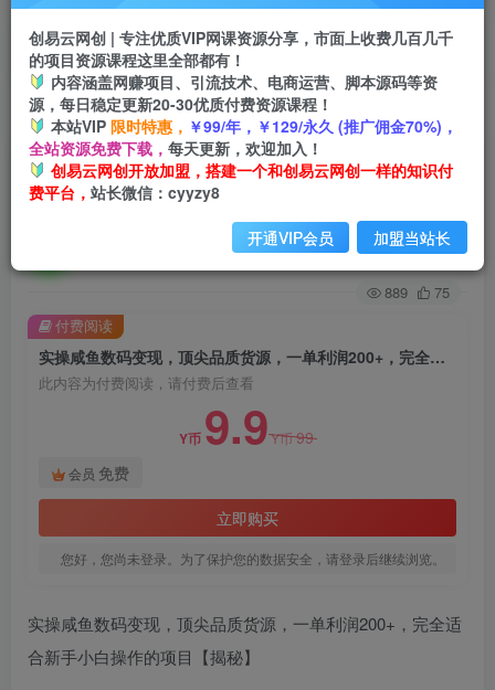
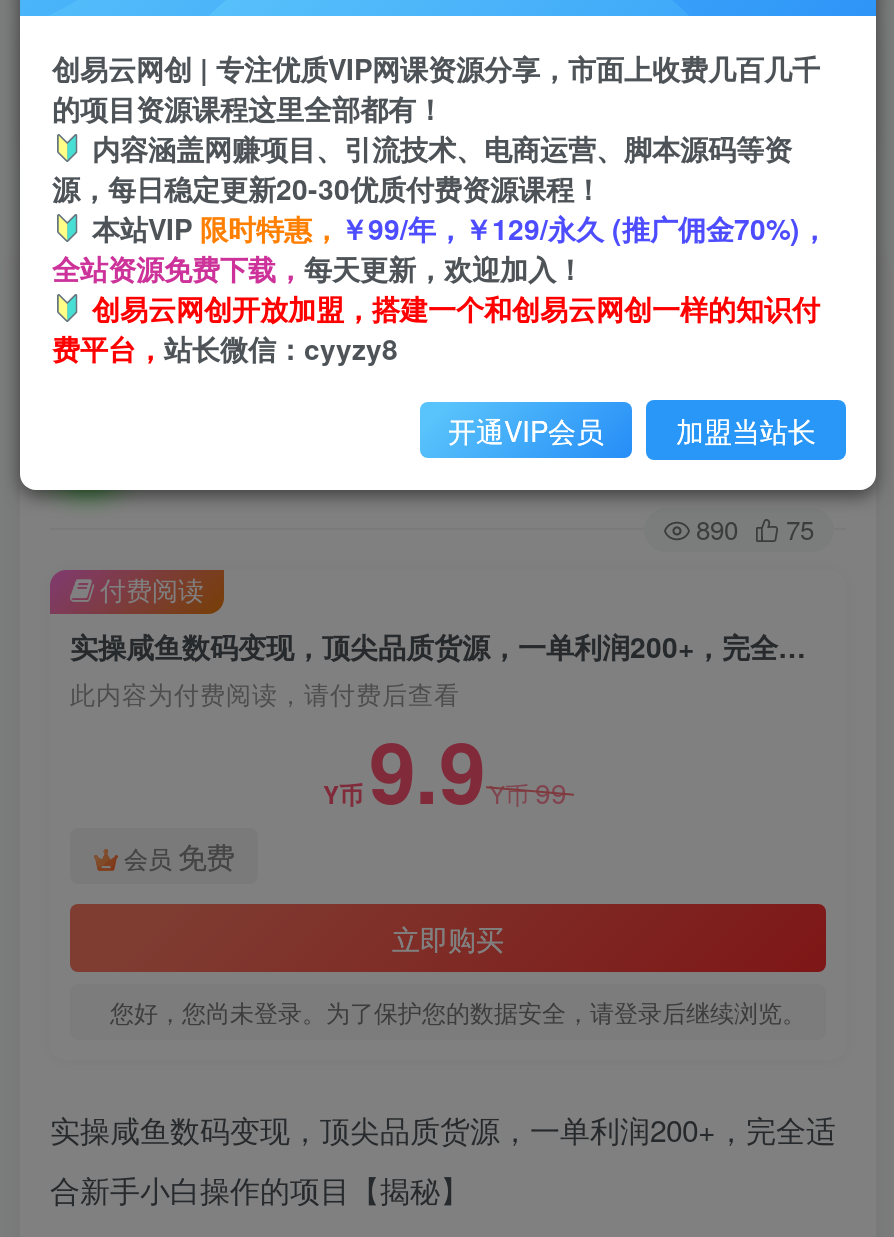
[385,282,450,302] 889 75 -> [696,510,814,548] 890 75

